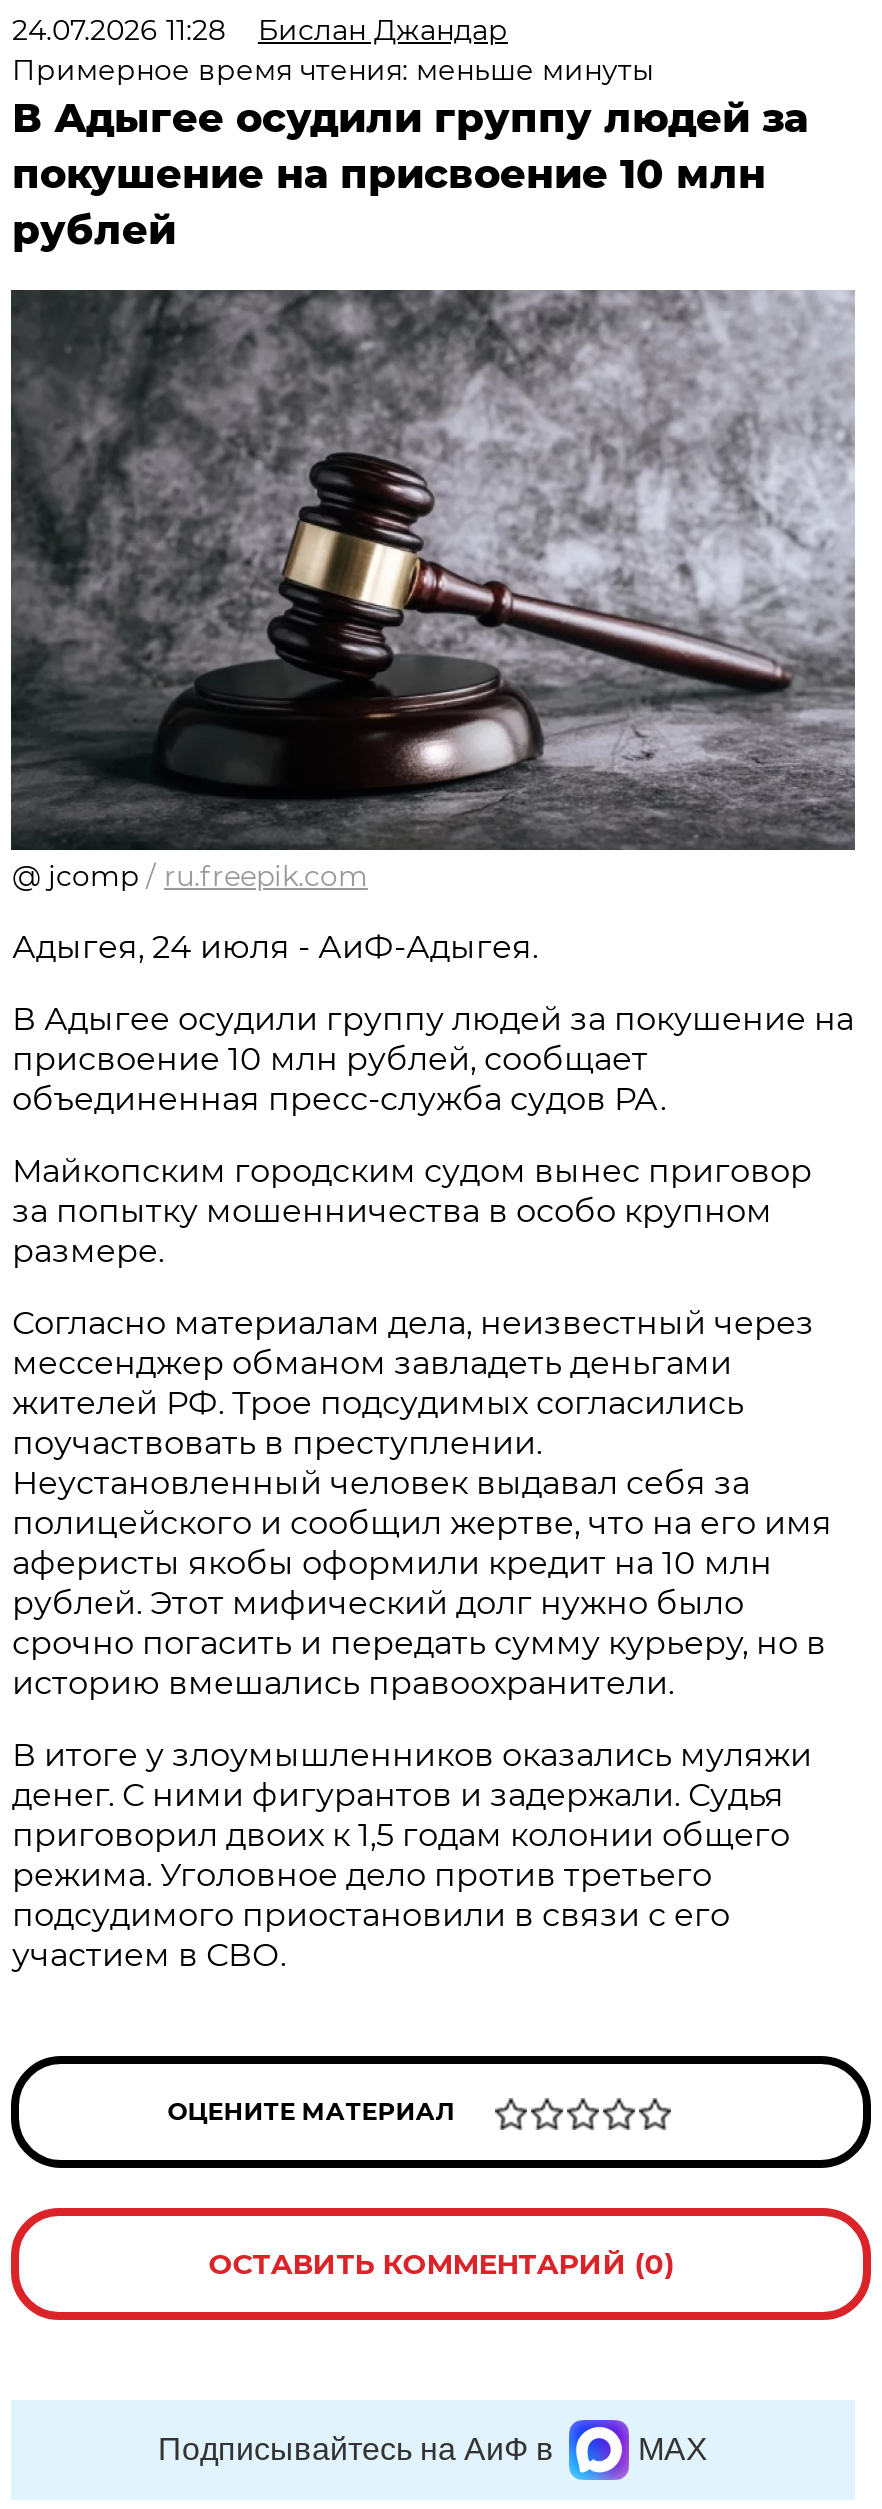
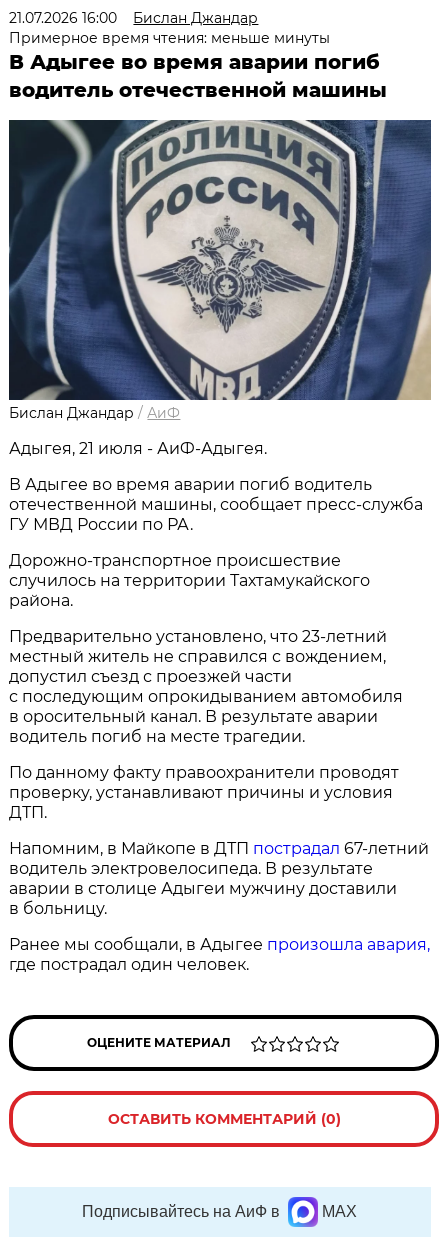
[12,12,508,48] 24.07.2026 11:28 Бислан Джандар -> [9,9,258,27] 21.07.2026 16:00 Бислан Джандар
[12,94,808,254] В Адыгее осудили группу людей за | покушение на присвоение 10 млн | рублей -> [9,50,387,102] В Адыгее во время аварии погиб | водитель отечественной машины
[11,266,857,1974] [image] | @ jcomp / ru.freepik.com | Адыгея, 24 июля - АиФ-Адыгея. | В Адыгее осудили группу людей за покушение на | присвоение 10 млн рублей, сообщает | объединенная пресс-служба судов РА. | Майкопским городским судом вынес приговор | за попытку мошенничества в особо крупном | размере. | Согласно материалам дела, неизвестный через | мессенджер обманом завладеть деньгами | жителей РФ. Трое подсудимых согласились | поучаствовать в преступлении. | Неустановленный человек выдавал себя за | полицейского и сообщил жертве, что на его имя | аферисты якобы оформили кредит на 10 млн | рублей. Этот мифический долг нужно было | срочно погасить и передать сумму курьеру, но в | историю вмешались правоохранители. | В итоге у злоумышленников оказались муляжи | денег. С ними фигурантов и задержали. Судья | приговорил двоих к 1,5 годам колонии общего | режима. Уголовное дело против третьего | подсудимого приостановили в связи с его | участием в СВО. -> [9,119,432,974] [image] | Бислан Джандар / АиФ | Адыгея, 21 июля - АиФ-Адыгея. | В Адыгее во время аварии погиб водитель | отечественной машины, сообщает пресс-служба | ГУ МВД России по РА. | Дорожно-транспортное происшествие | случилось на территории Тахтамукайского | района. | Предварительно установлено, что 23-летний | местный житель не справился с вождением, | допустил съезд с проезжей части | с последующим опрокидыванием автомобиля | в оросительный канал. В результате аварии | водитель погиб на месте трагедии. | По данному факту правоохранители проводят | проверку, устанавливают причины и условия | ДТП. | Напомним, в Майкопе в ДТП пострадал 67-летний | водитель электровелосипеда. В результате | аварии в столице Адыгеи мужчину доставили | в больницу. | Ранее мы сообщали, в Адыгее произошла авария, | где пострадал один человек.

